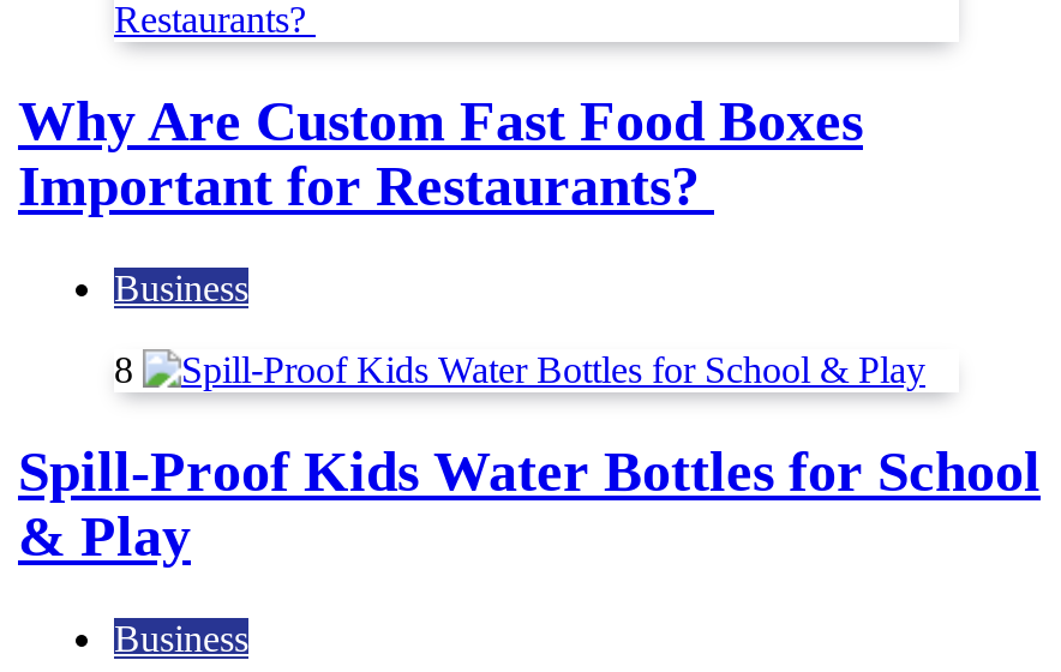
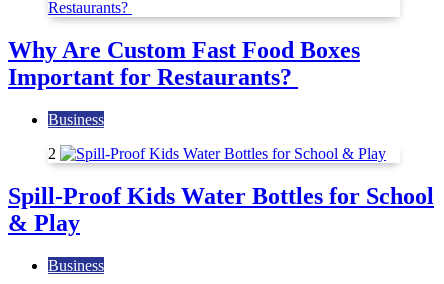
[114,349,133,390] 8 -> [48,145,56,162] 2

